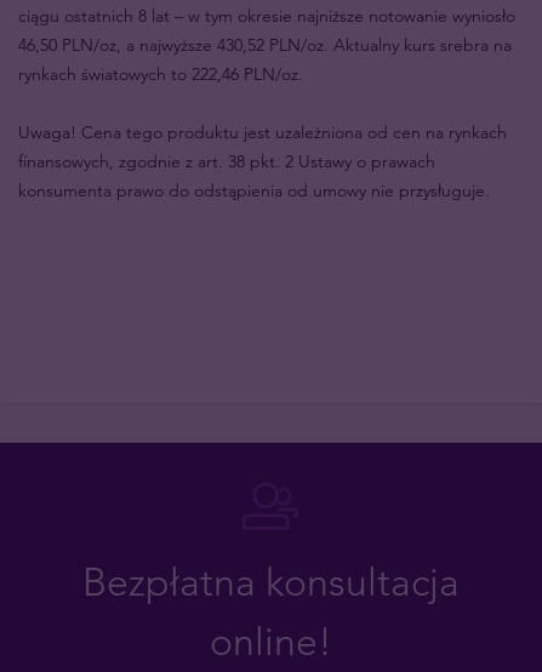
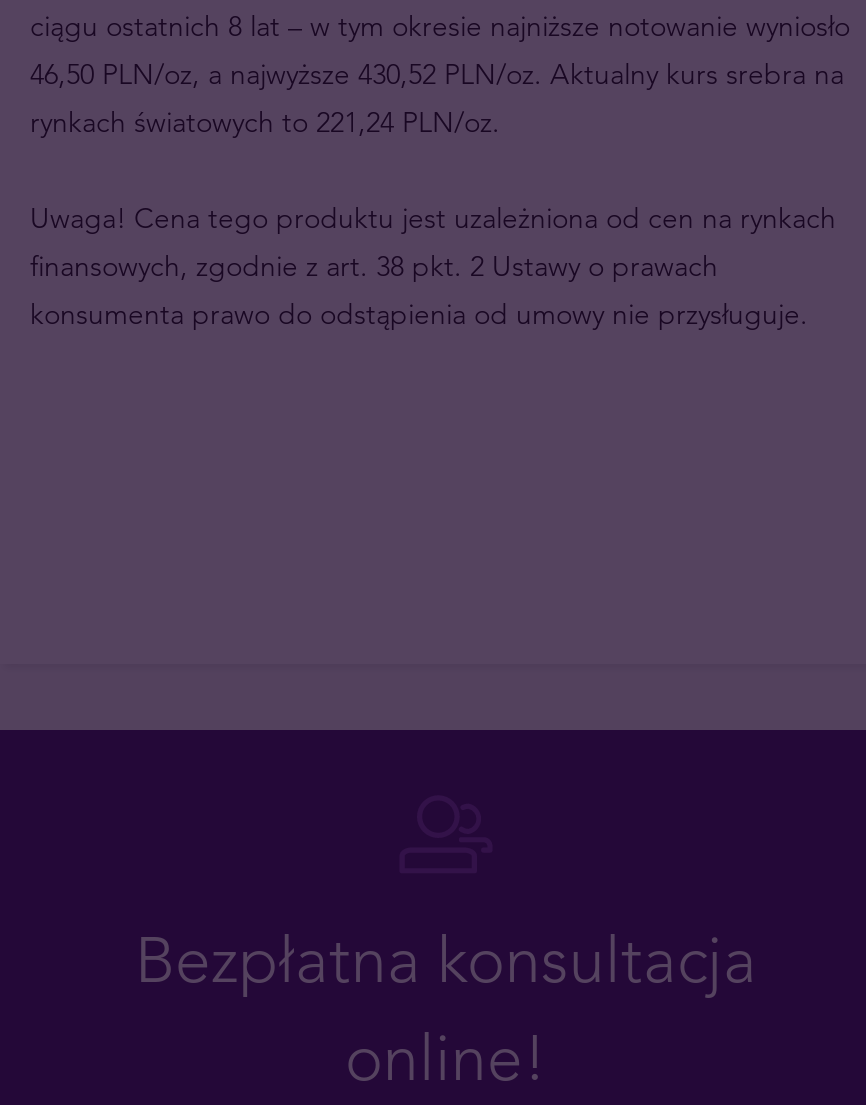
[18,63,303,85] rynkach światowych to 222,46 PLN/oz. -> [30,103,500,139] rynkach światowych to 221,24 PLN/oz.

